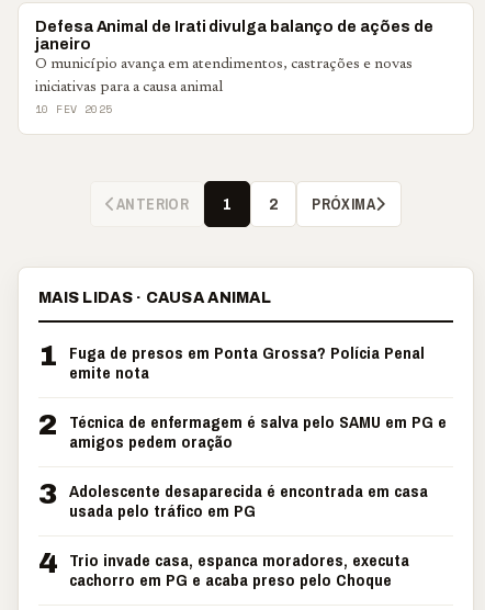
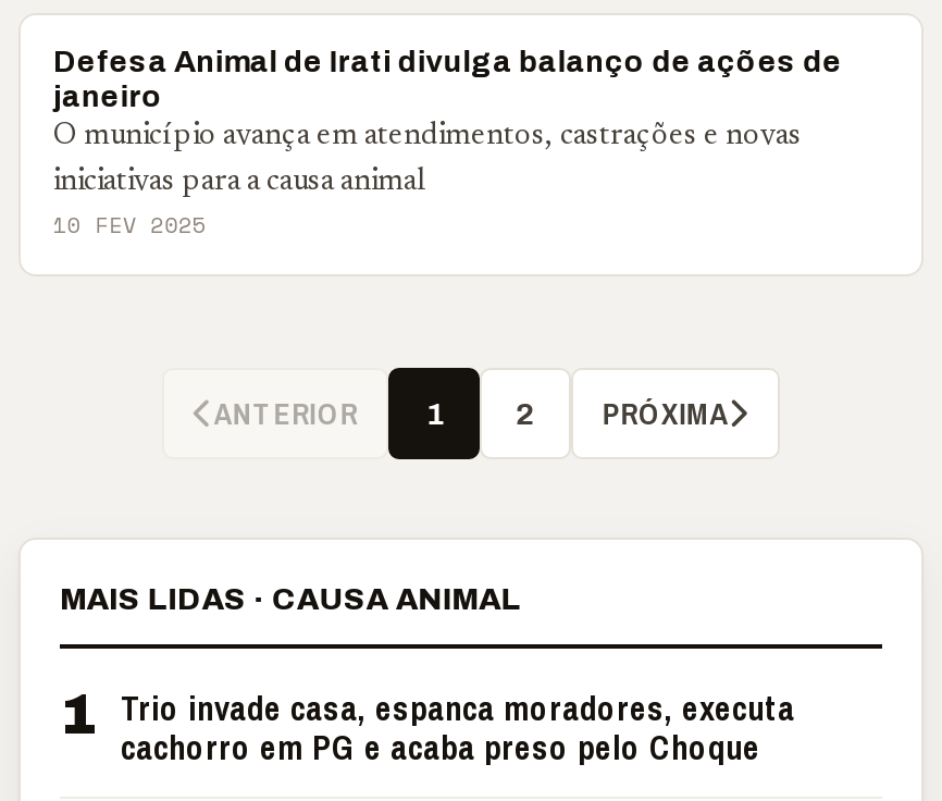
[38,340,447,578] 1 Fuga de presos em Ponta Grossa? Polícia Penal | emite nota | 2 Técnica de enfermagem é salva pelo SAMU em PG e | amigos pedem oração | 3 Adolescente desaparecida é encontrada em casa | usada pelo tráfico em PG | 4 Trio invade casa, espanca moradores, executa -> [60,683,795,744] 1 Trio invade casa, espanca moradores, executa

